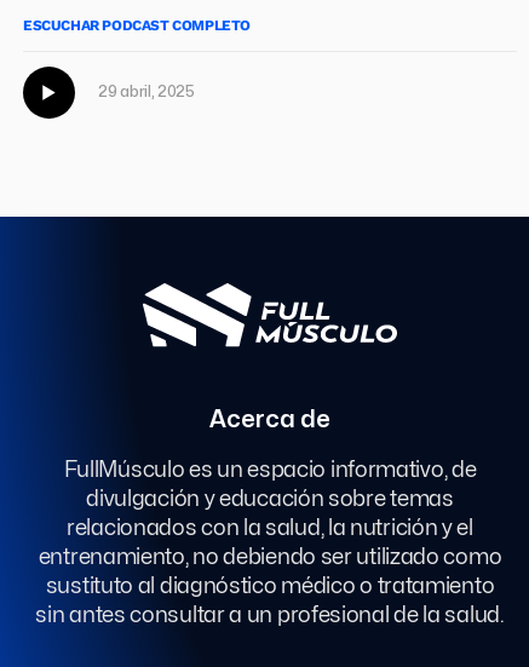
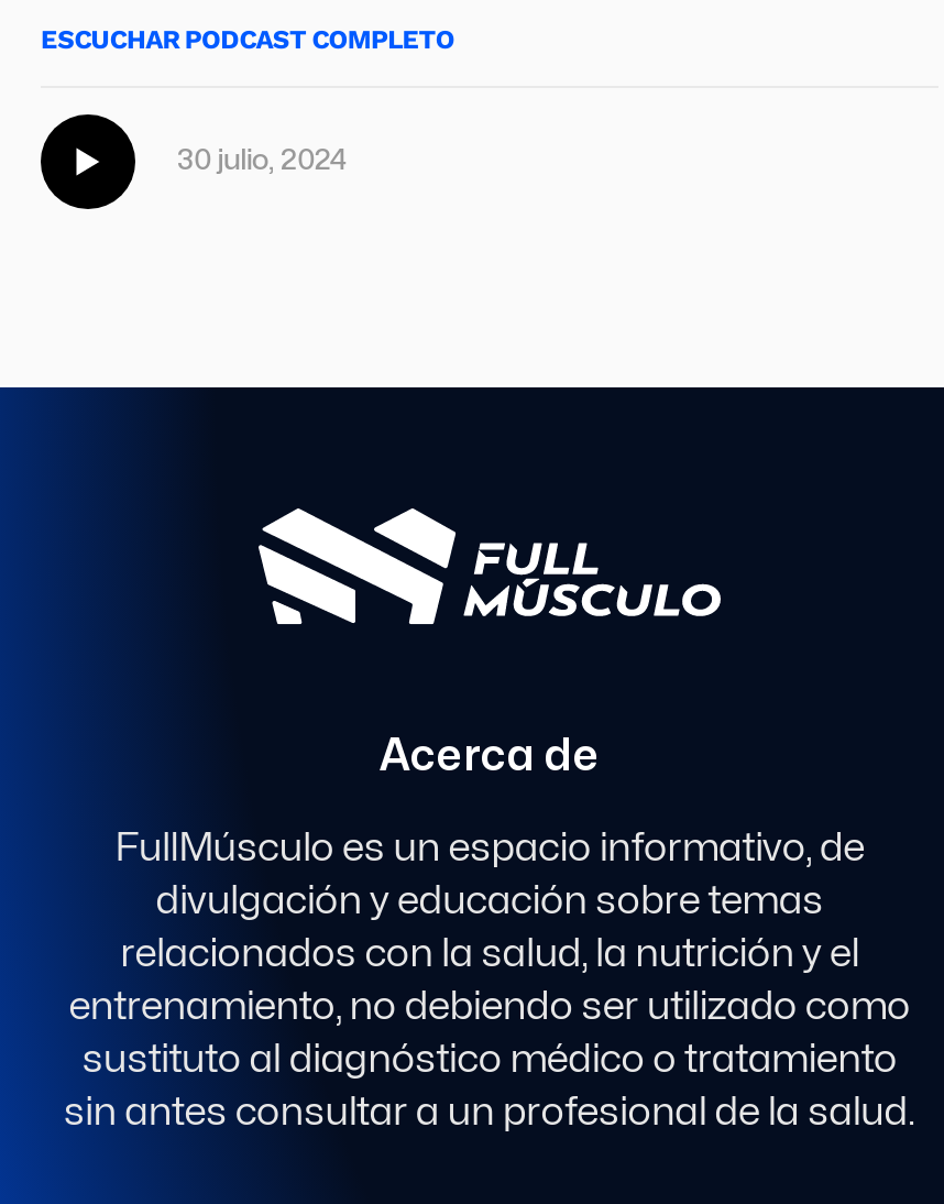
[98,85,195,99] 29 abril, 2025 -> [177,148,348,174] 30 julio, 2024

